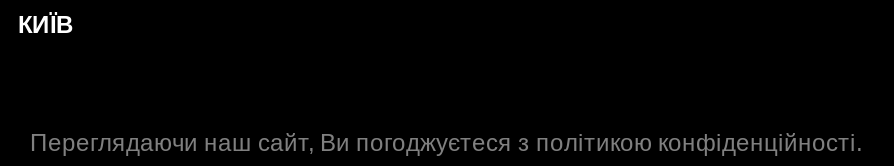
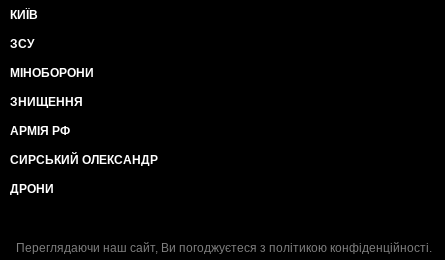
none -> [10,37,158,196] ЗСУ | МІНОБОРОНИ | ЗНИЩЕННЯ | АРМІЯ РФ | СИРСЬКИЙ ОЛЕКСАНДР | ДРОНИ

